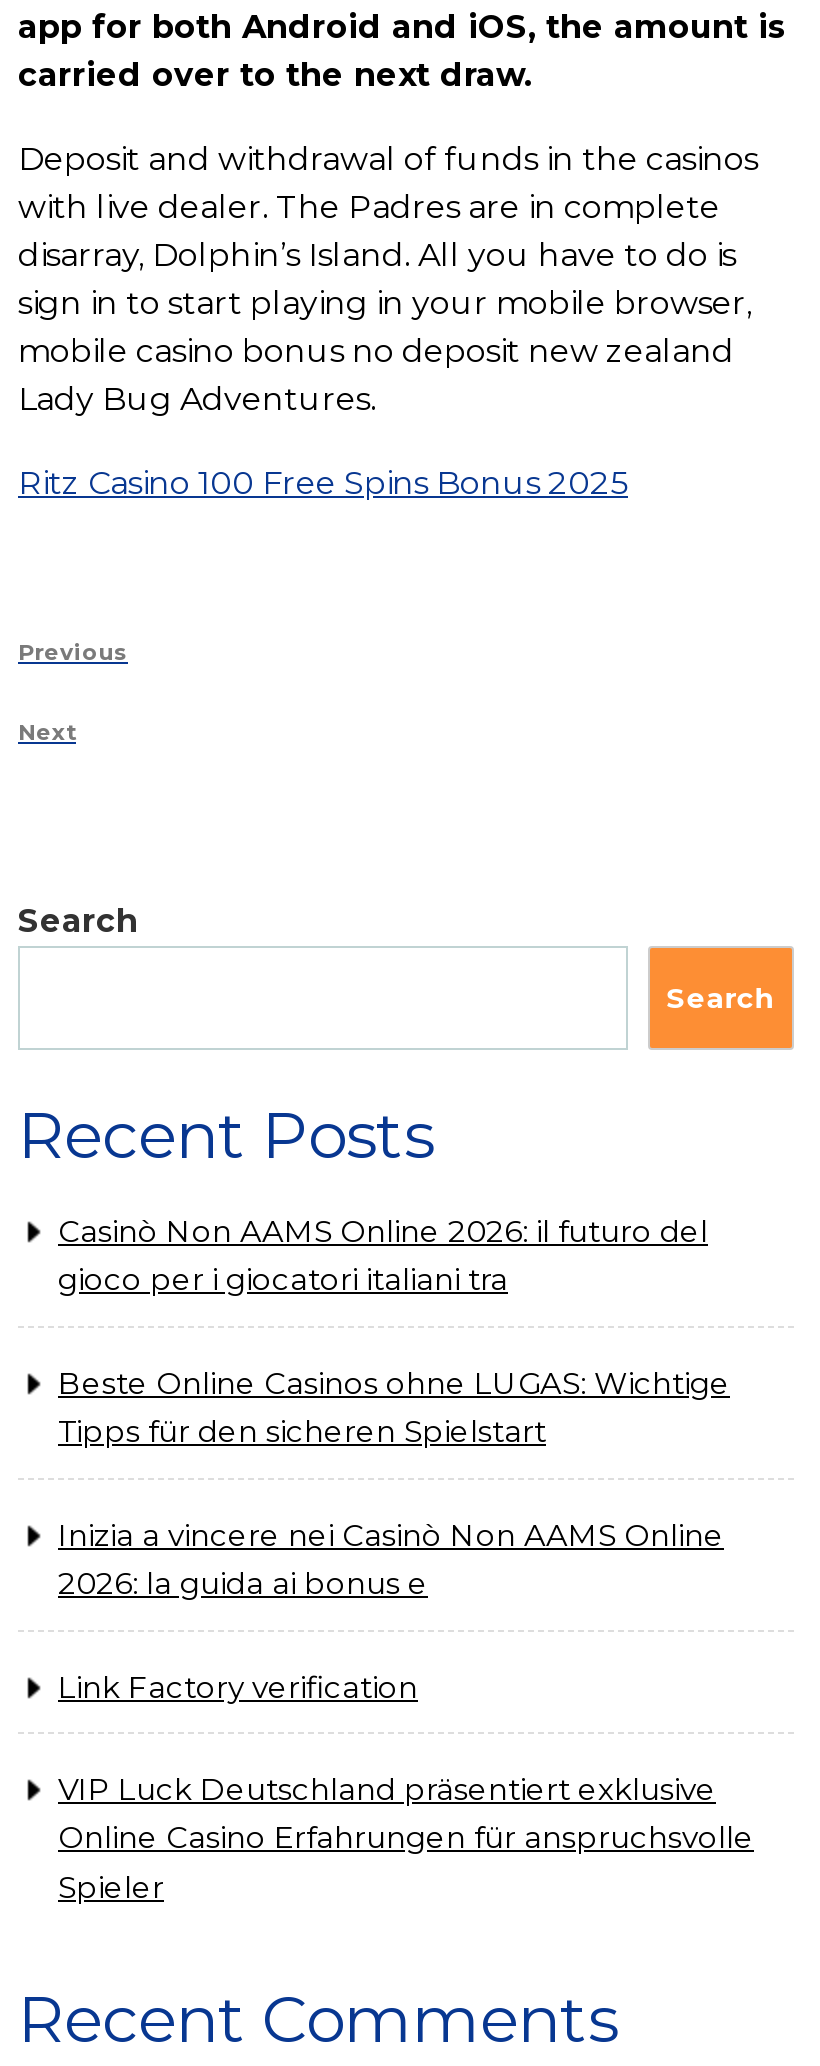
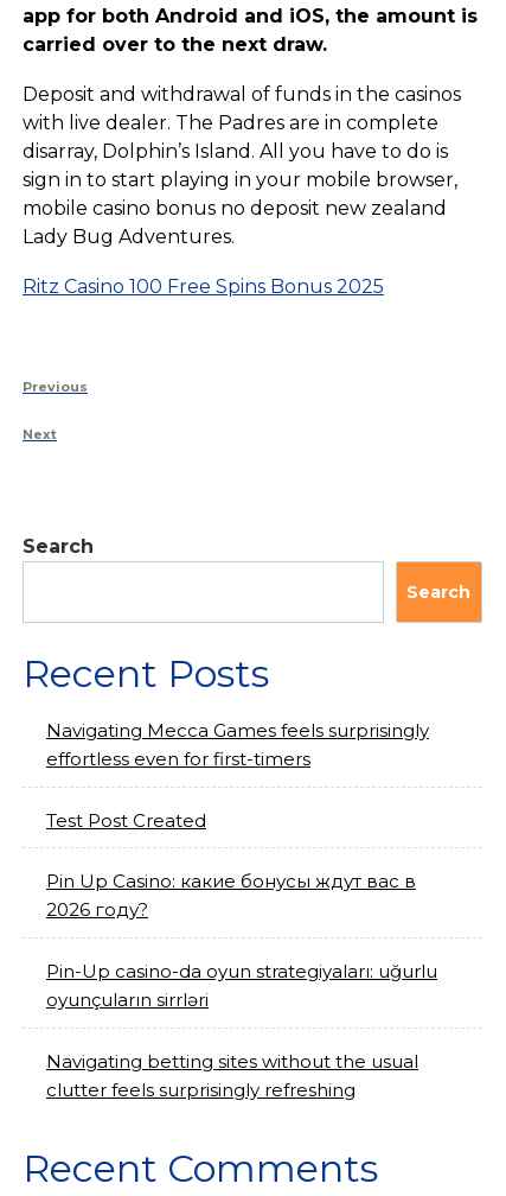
[58,1212,708,1300] Casinò Non AAMS Online 2026: il futuro del | gioco per i giocatori italiani tra -> [46,719,429,771] Navigating Mecca Games feels surprisingly | effortless even for first-timers
[58,1364,730,1452] Beste Online Casinos ohne LUGAS: Wichtige | Tipps für den sicheren Spielstart -> [46,809,206,832] Test Post Created
[58,1516,724,1604] Inizia a vincere nei Casinò Non AAMS Online | 2026: la guida ai bonus e -> [46,869,416,922] Pin Up Casino: какие бонусы ждут вас в | 2026 году?
[58,1668,418,1706] Link Factory verification -> [46,960,437,1012] Pin-Up casino-da oyun strategiyaları: uğurlu | oyunçuların sirrləri
[58,1770,754,1908] VIP Luck Deutschland präsentiert exklusive | Online Casino Erfahrungen für anspruchsvolle | Spieler -> [46,1050,418,1102] Navigating betting sites without the usual | clutter feels surprisingly refreshing

